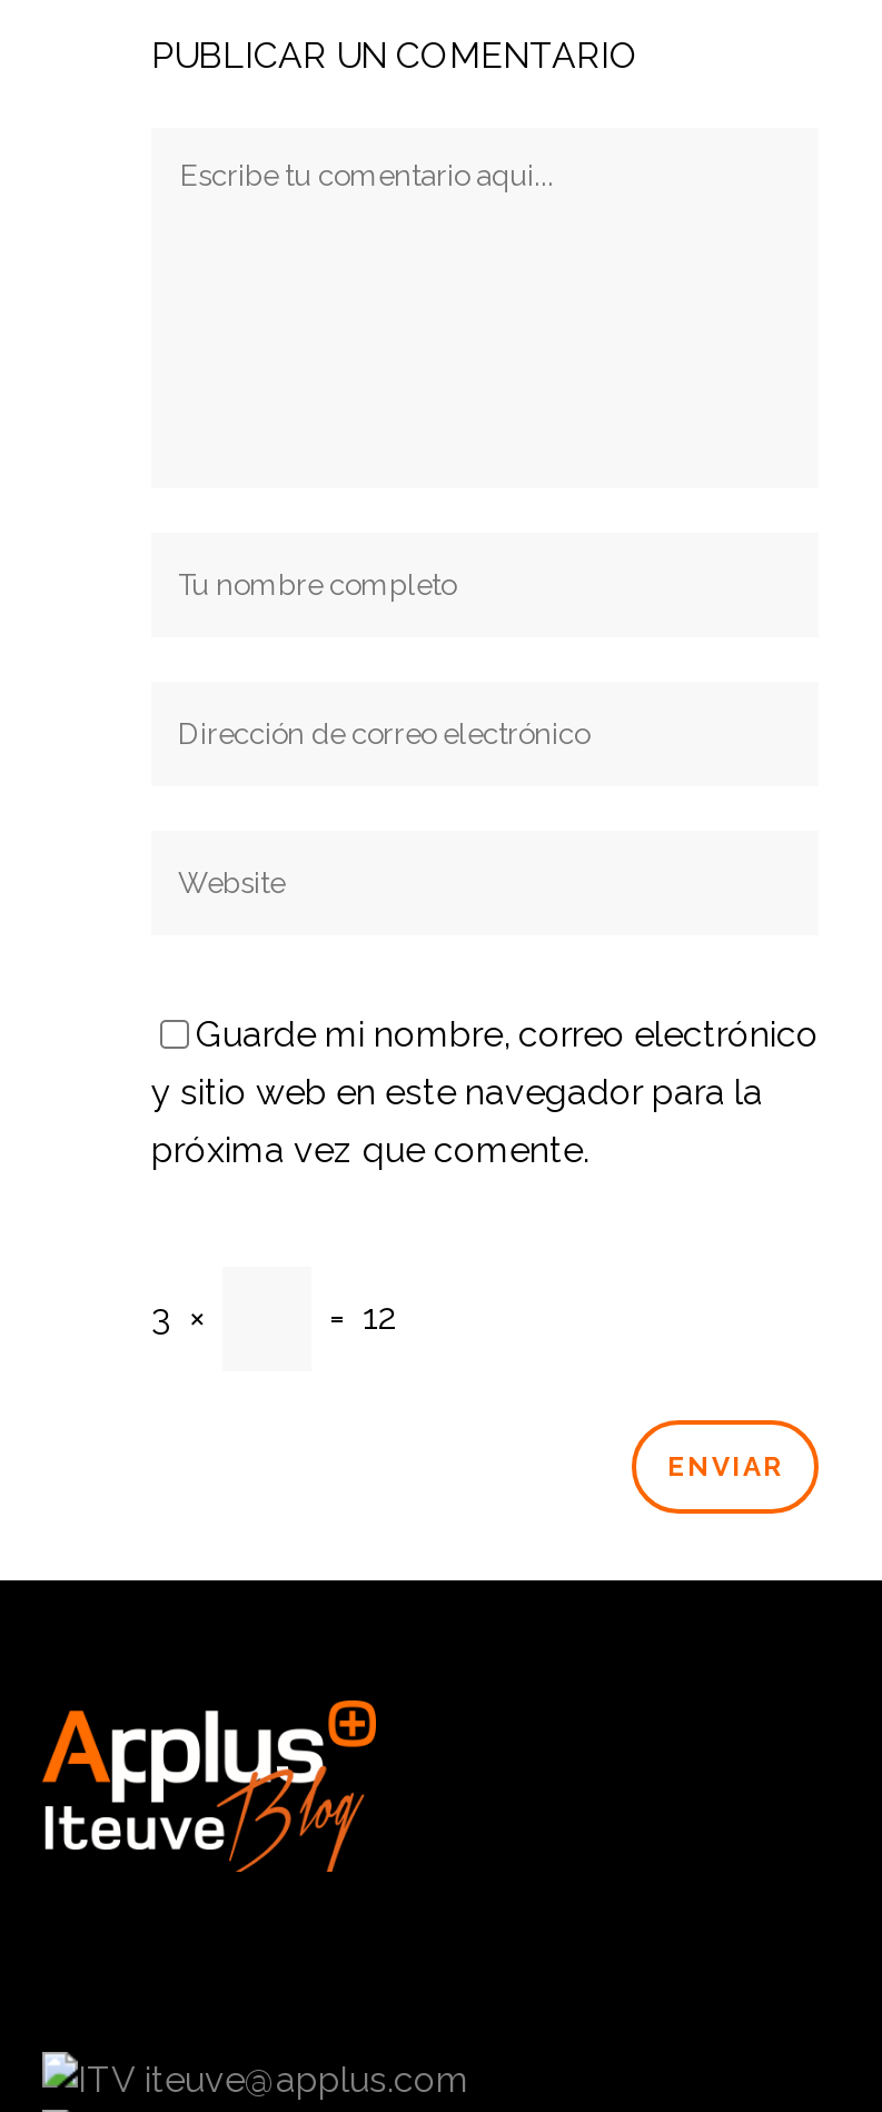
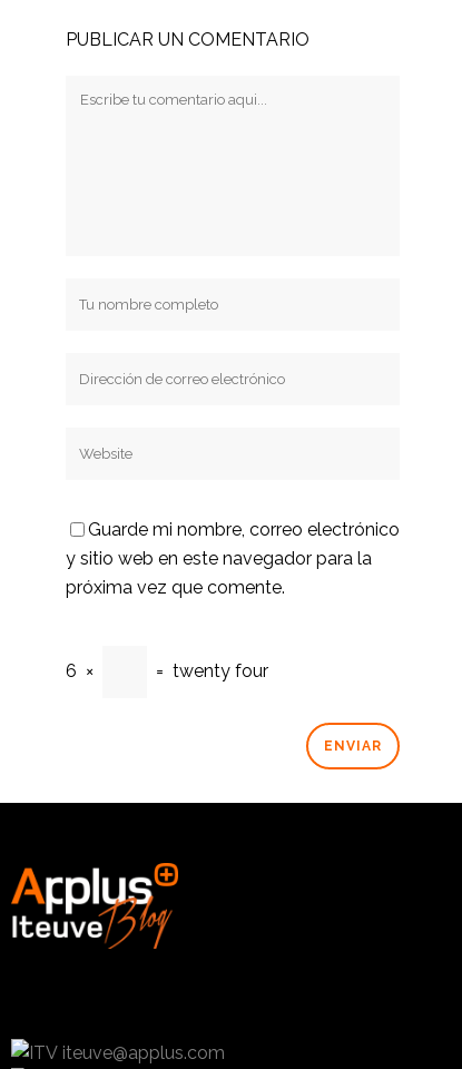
[151,1296,398,1338] 3 × | = 12 -> [66,660,268,682] 6 × | = twenty four

